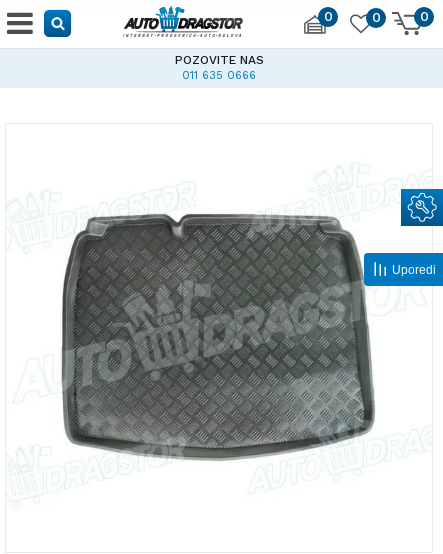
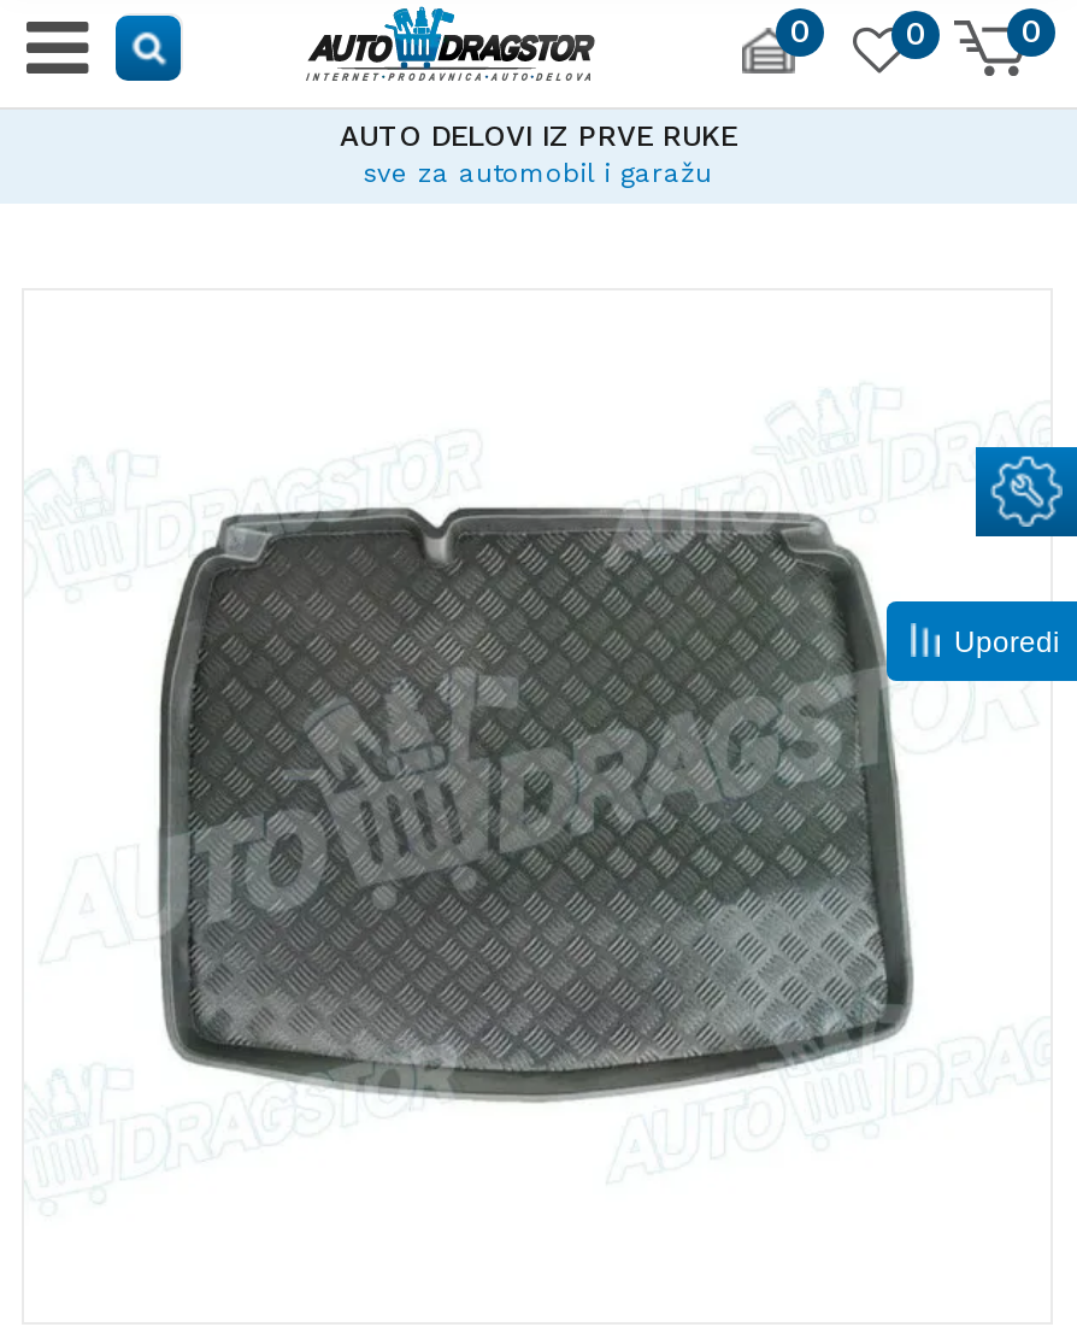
[174,53,263,82] POZOVITE NAS | 011 635 0666 -> [339,119,736,189] AUTO DELOVI IZ PRVE RUKE | sve za automobil i garažu

